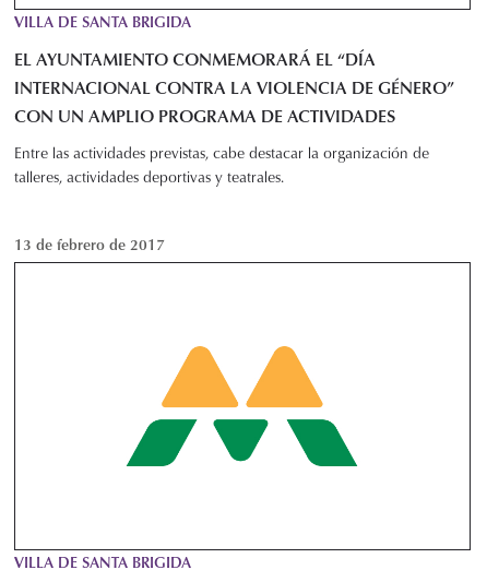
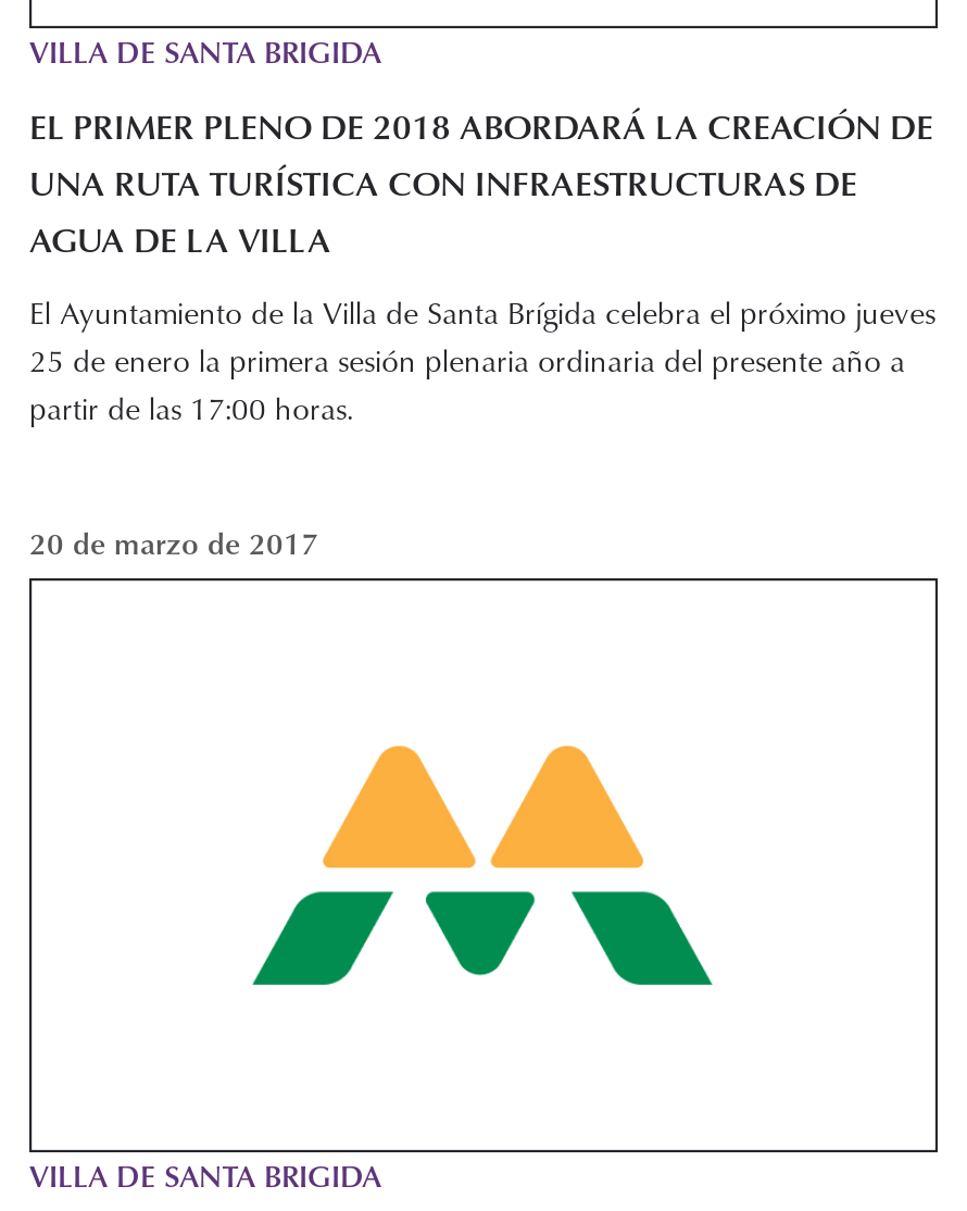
[14,47,454,128] EL AYUNTAMIENTO CONMEMORARÁ EL “DÍA | INTERNACIONAL CONTRA LA VIOLENCIA DE GÉNERO” | CON UN AMPLIO PROGRAMA DE ACTIVIDADES -> [29,102,933,263] EL PRIMER PLENO DE 2018 ABORDARÁ LA CREACIÓN DE | UNA RUTA TURÍSTICA CON INFRAESTRUCTURAS DE | AGUA DE LA VILLA
[14,142,429,187] Entre las actividades previstas, cabe destacar la organización de | talleres, actividades deportivas y teatrales. -> [29,291,935,428] El Ayuntamiento de la Villa de Santa Brígida celebra el próximo jueves | 25 de enero la primera sesión plenaria ordinaria del presente año a | partir de las 17:00 horas.
[14,234,165,254] 13 de febrero de 2017 -> [29,522,318,563] 20 de marzo de 2017

